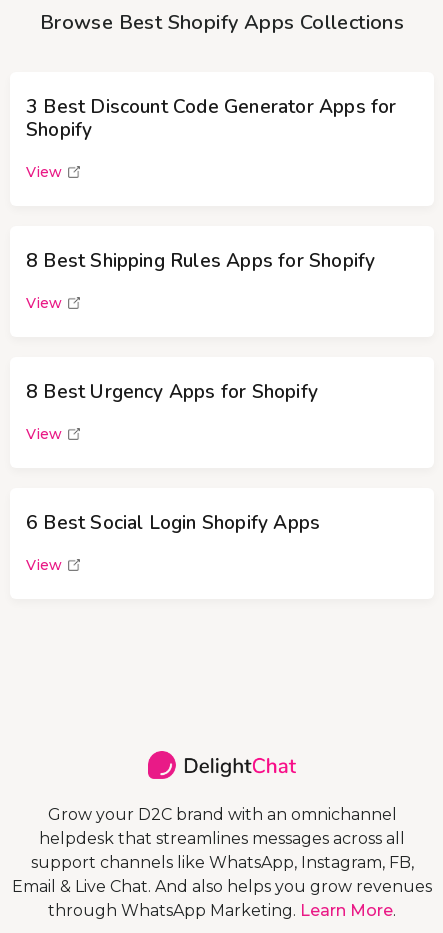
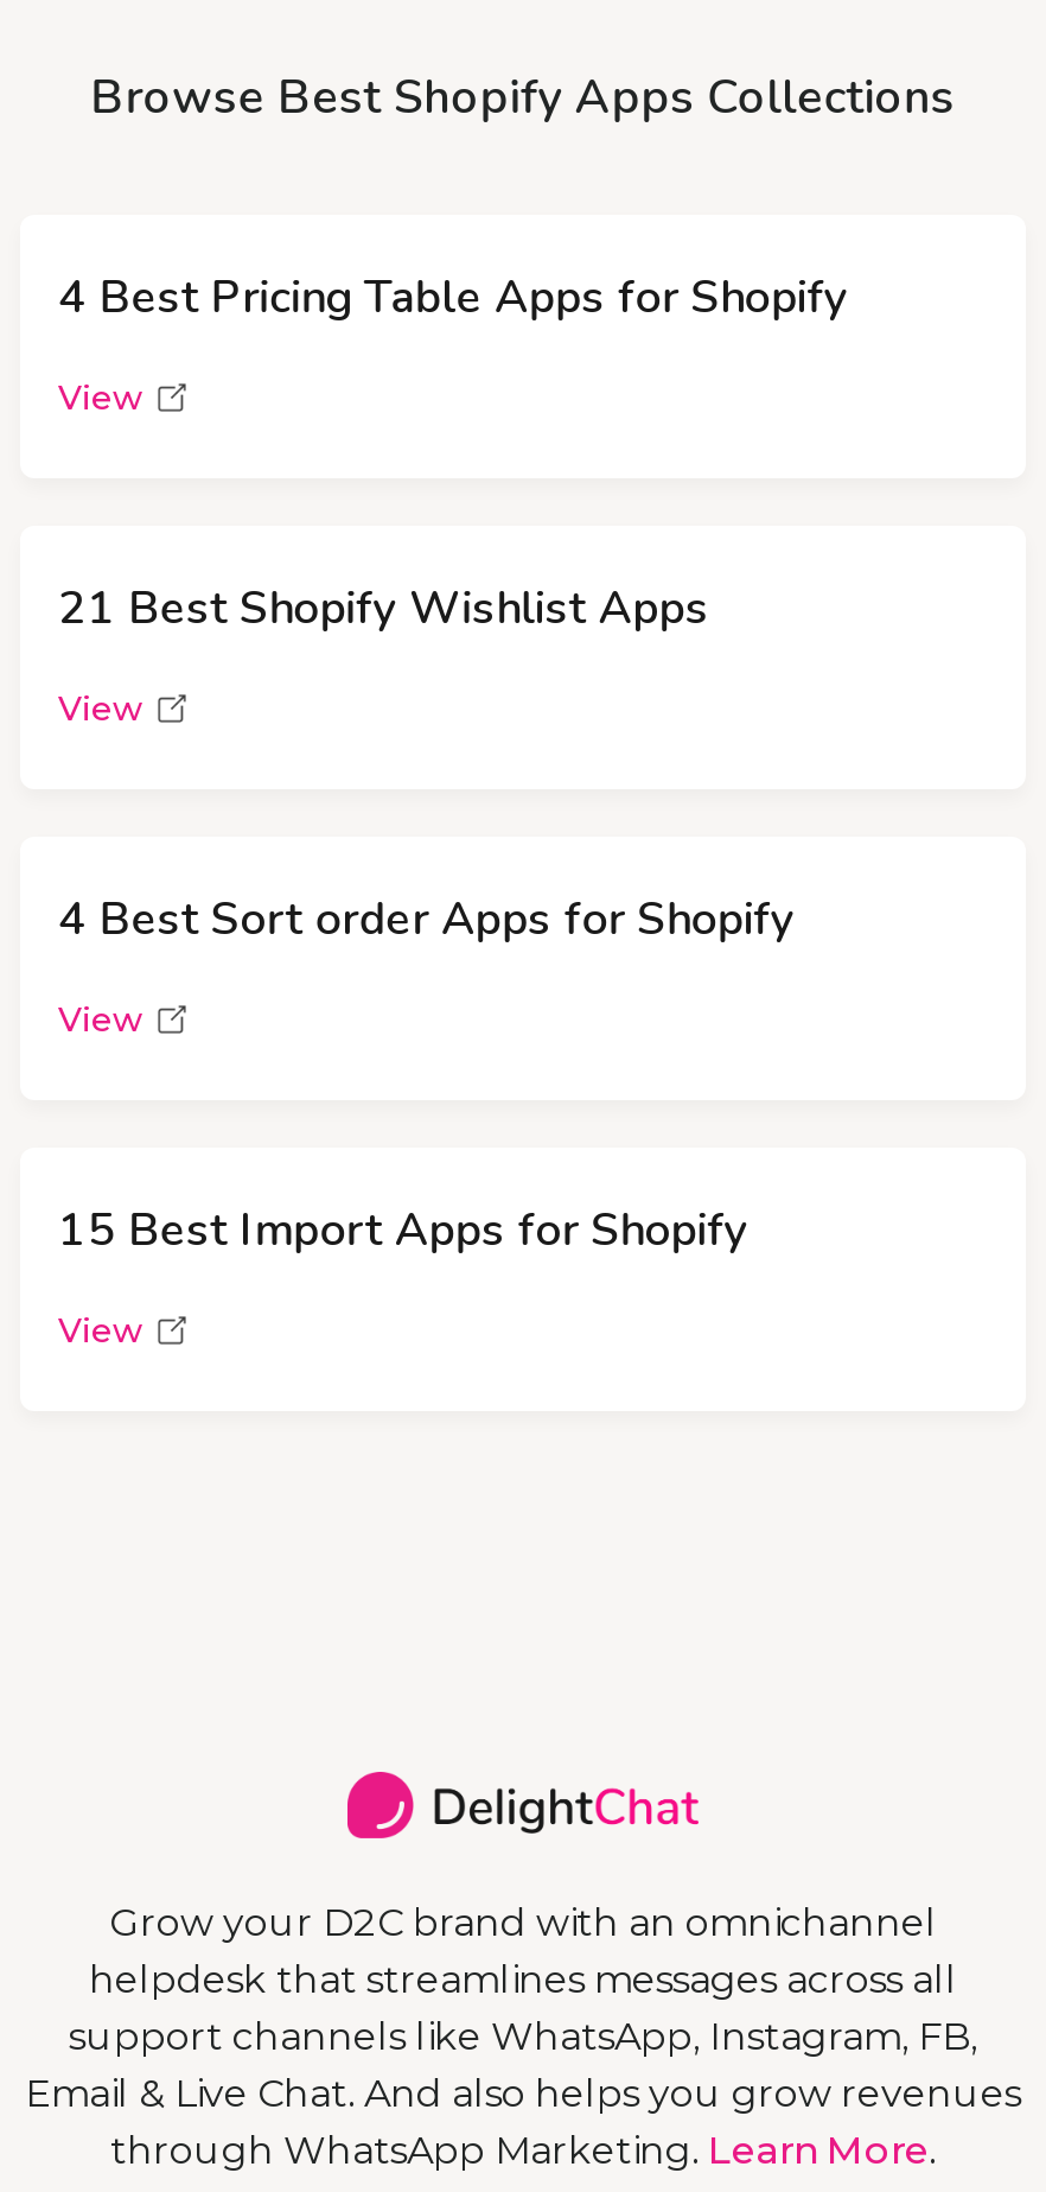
[26,94,396,143] 3 Best Discount Code Generator Apps for | Shopify -> [58,268,848,329] 4 Best Pricing Table Apps for Shopify
[26,248,375,274] 8 Best Shipping Rules Apps for Shopify -> [58,579,709,640] 21 Best Shopify Wishlist Apps
[26,379,318,405] 8 Best Urgency Apps for Shopify -> [58,890,795,951] 4 Best Sort order Apps for Shopify
[26,510,320,536] 6 Best Social Login Shopify Apps -> [58,1201,748,1262] 15 Best Import Apps for Shopify

